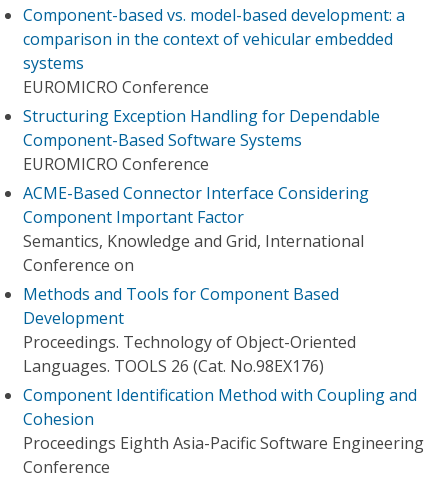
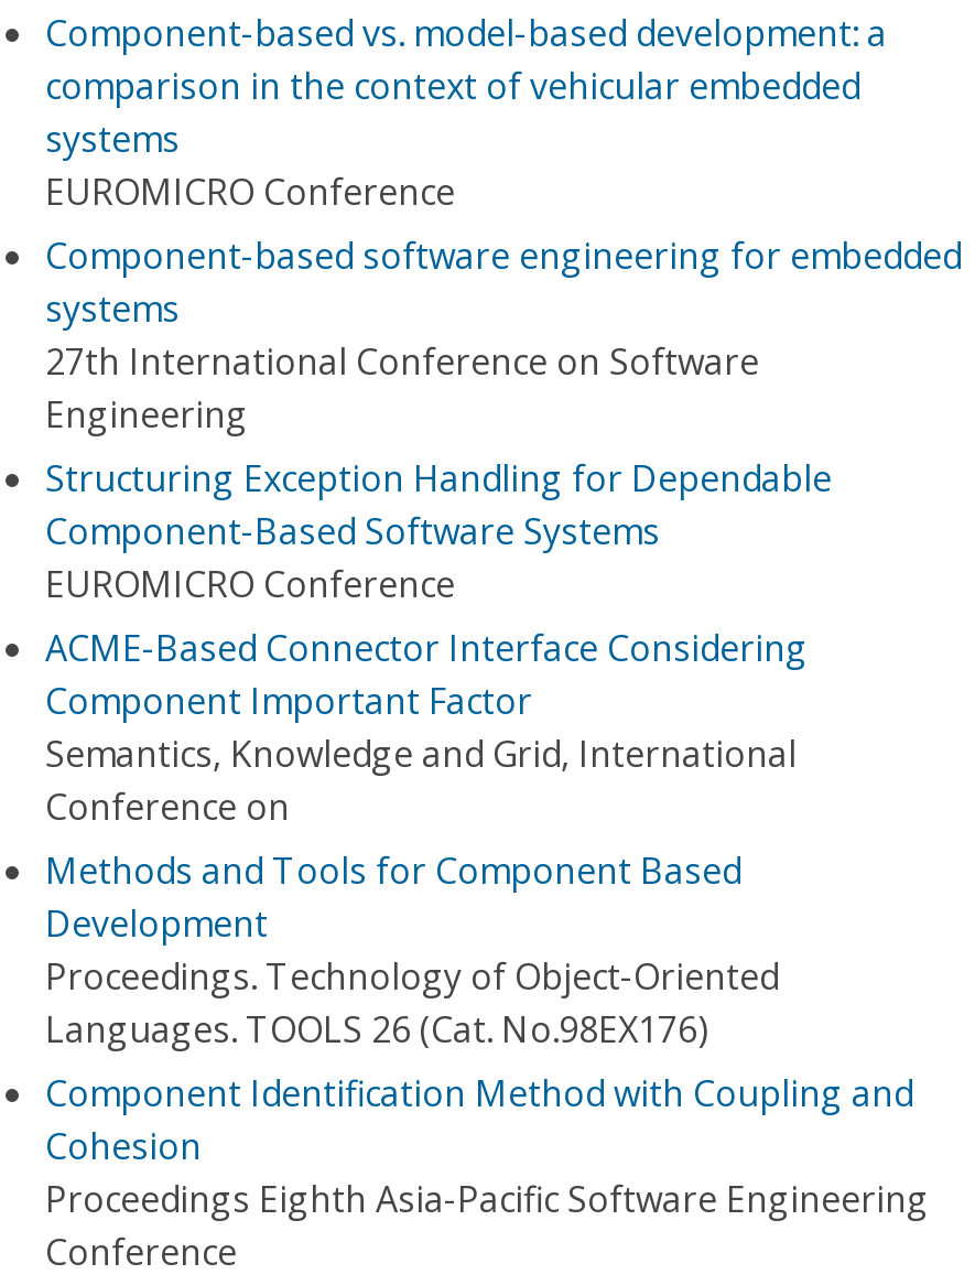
none -> [45,231,962,439] Component-based software engineering for embedded | systems | 27th International Conference on Software | Engineering

